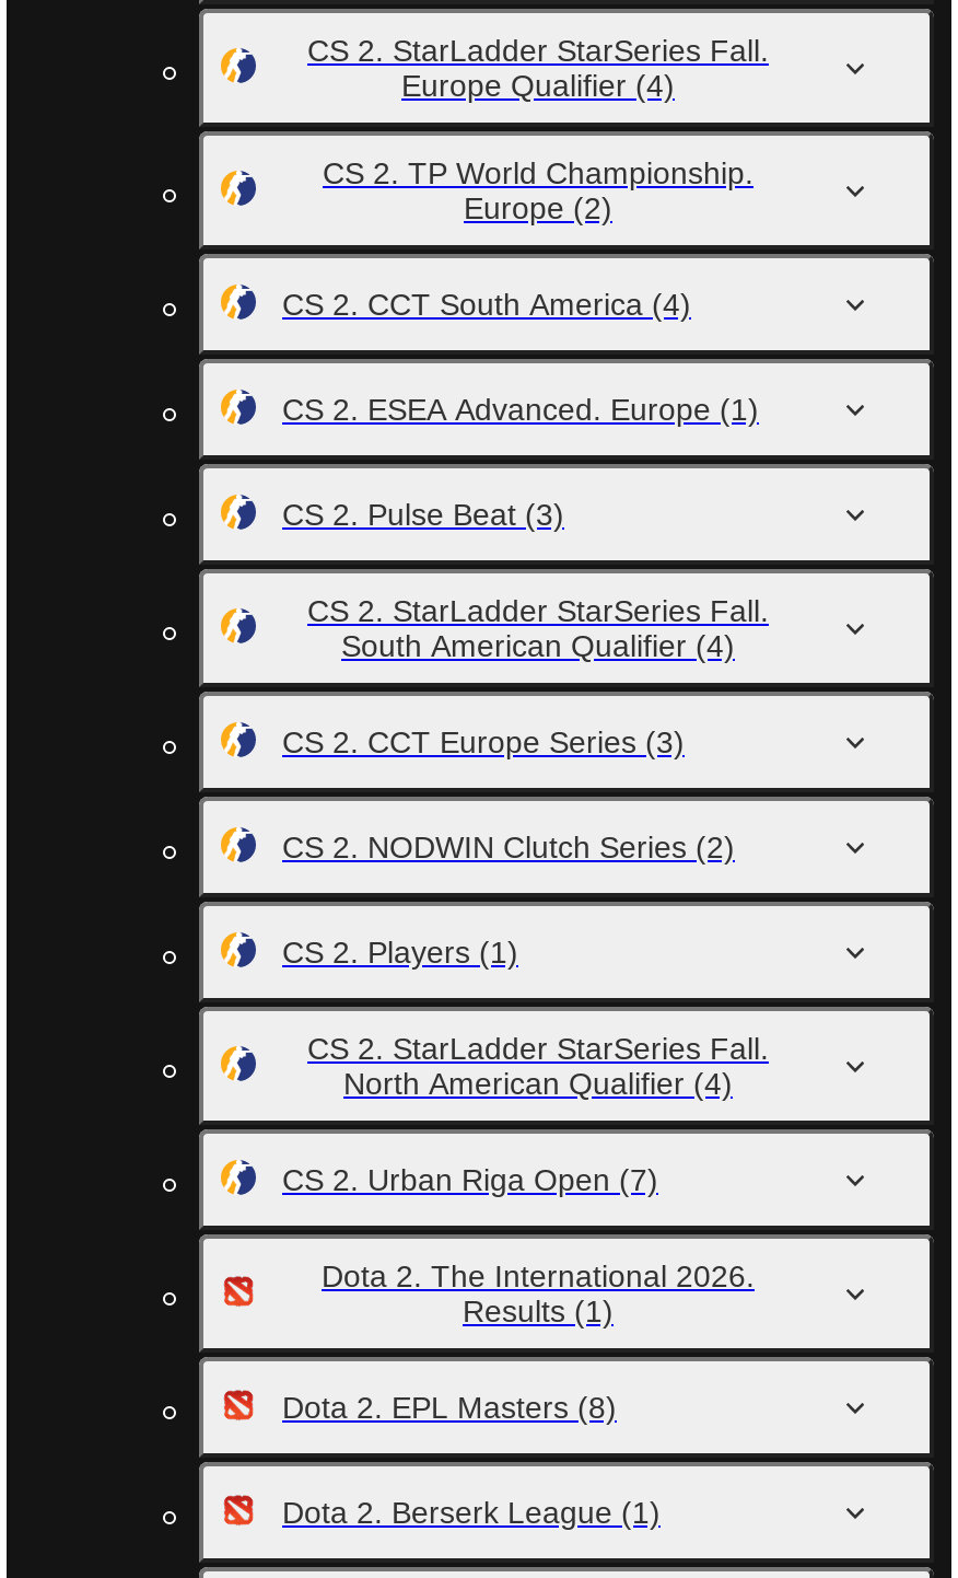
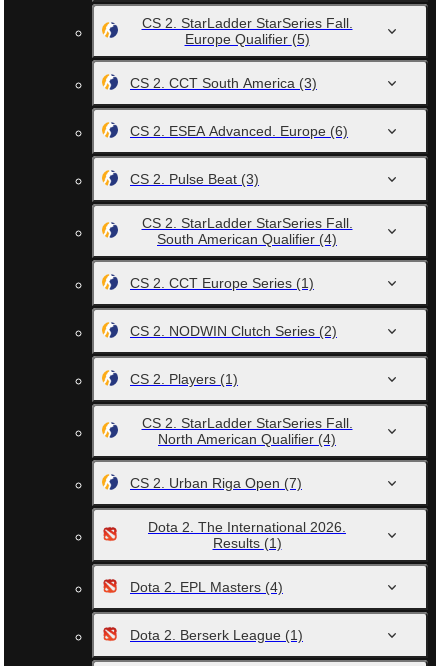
[282,68,759,427] Europe Qualifier (4) | CS 2. TP World Championship. | Europe (2) | CS 2. CCT South America (4) | CS 2. ESEA Advanced. Europe (1) -> [130,31,348,139] Europe Qualifier (5) | CS 2. CCT South America (3) | CS 2. ESEA Advanced. Europe (6)
[282,724,685,759] CS 2. CCT Europe Series (3) -> [130,275,314,291] CS 2. CCT Europe Series (1)
[282,1390,617,1425] Dota 2. EPL Masters (8) -> [130,579,283,595] Dota 2. EPL Masters (4)

